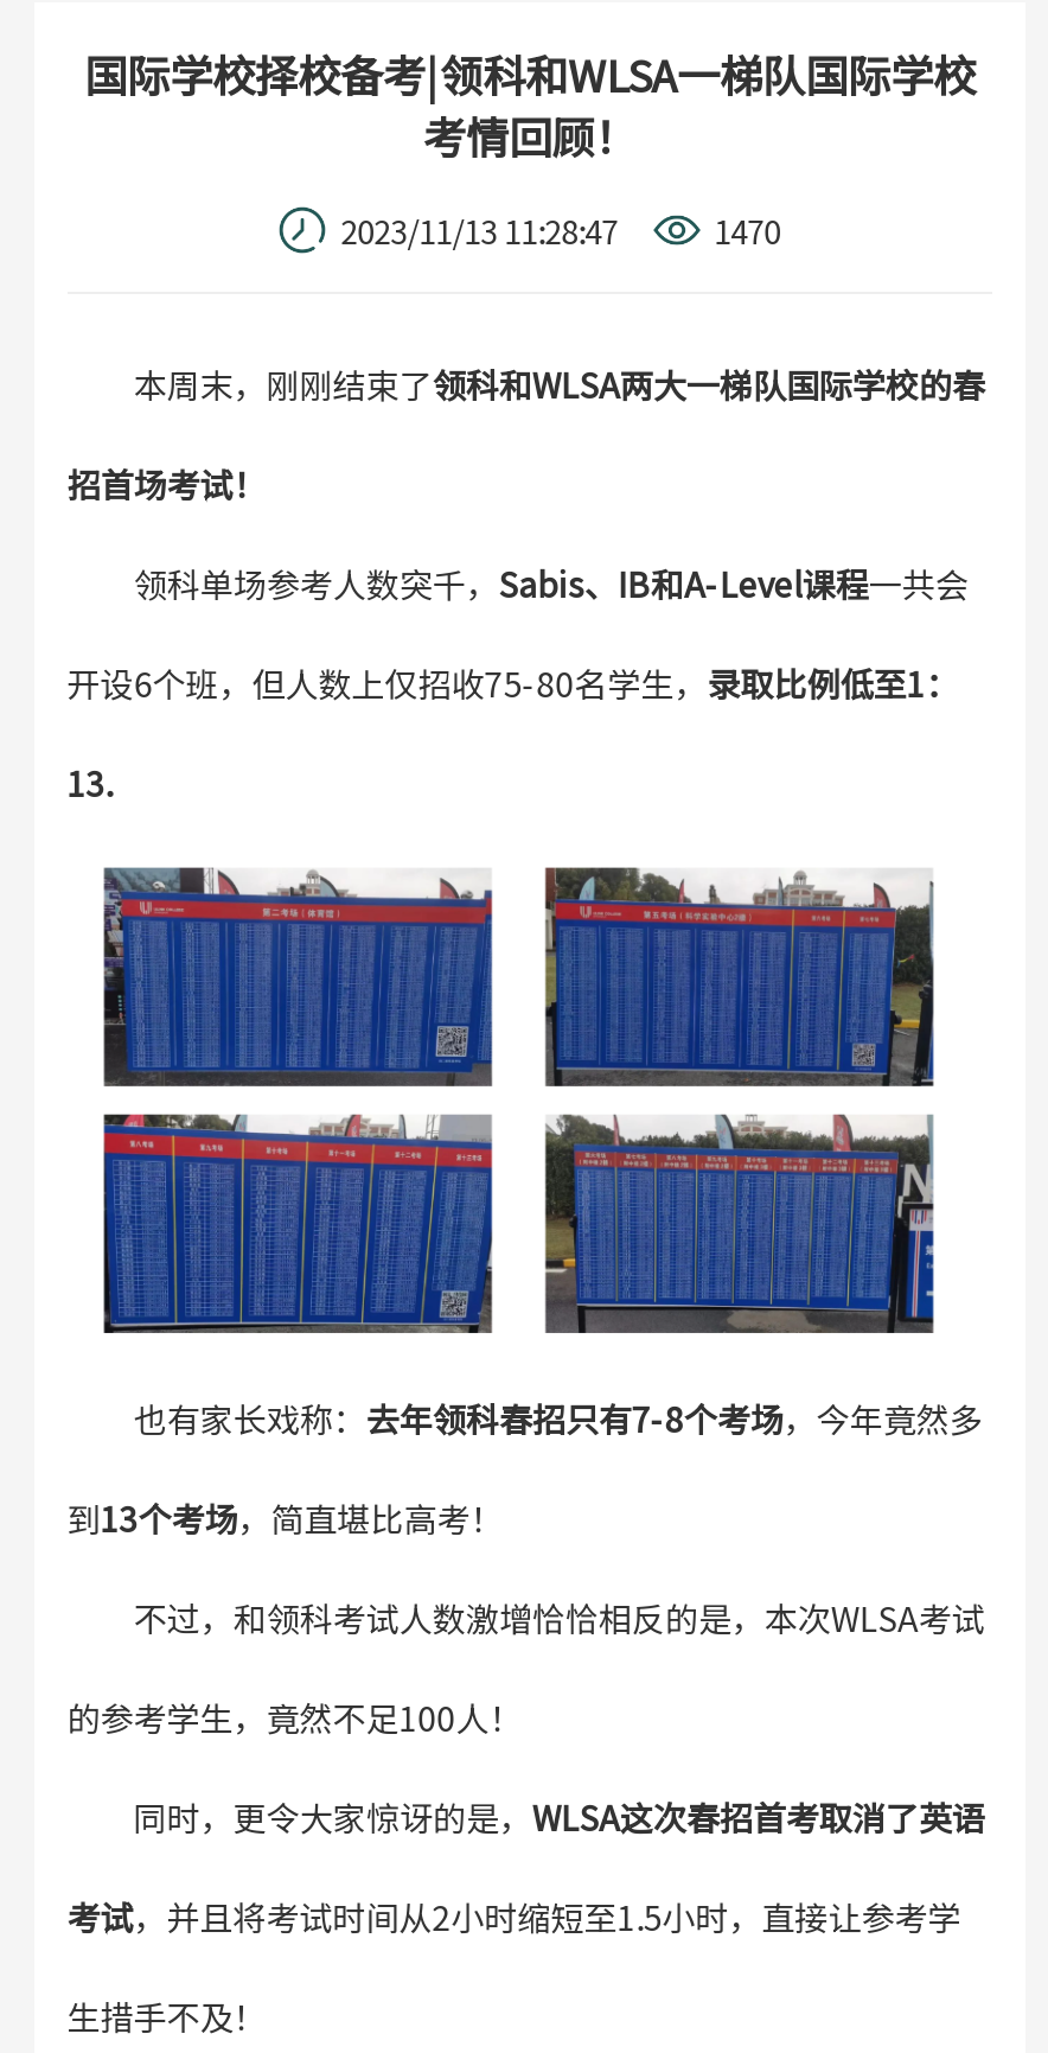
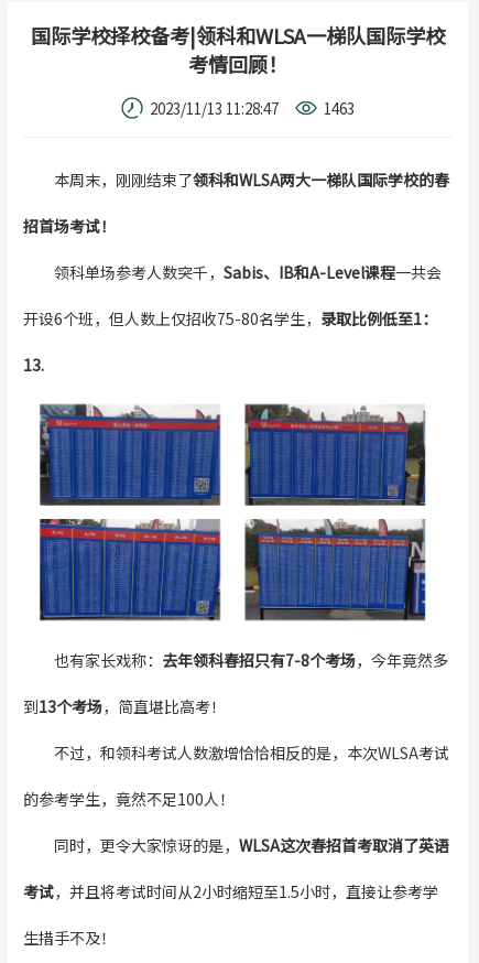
[714,205,781,253] 1470 -> [324,97,354,119] 1463

